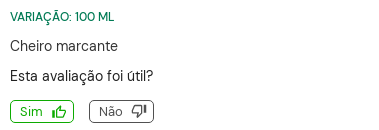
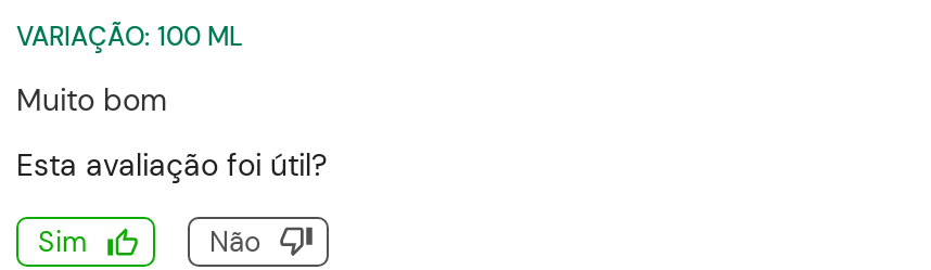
[10,37,118,55] Cheiro marcante -> [16,80,166,119] Muito bom

